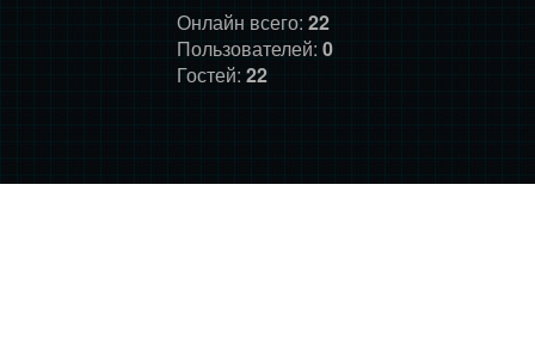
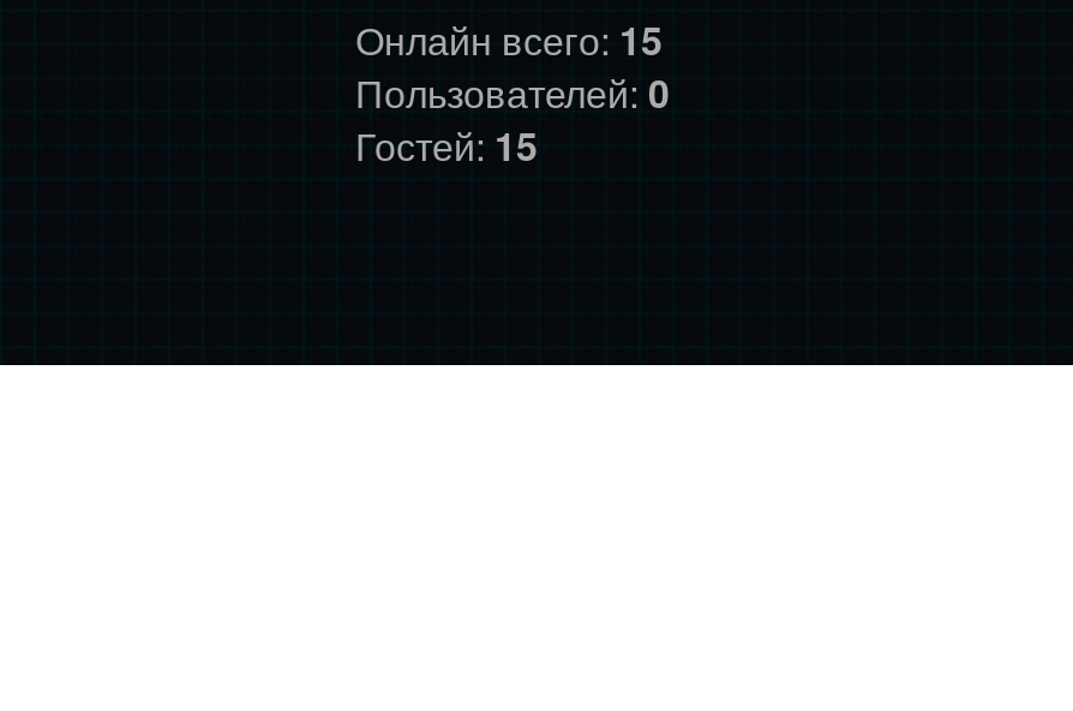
[177,8,330,36] Онлайн всего: 22 -> [355,12,663,67] Онлайн всего: 15
[177,61,267,88] Гостей: 22 -> [355,118,538,173] Гостей: 15

